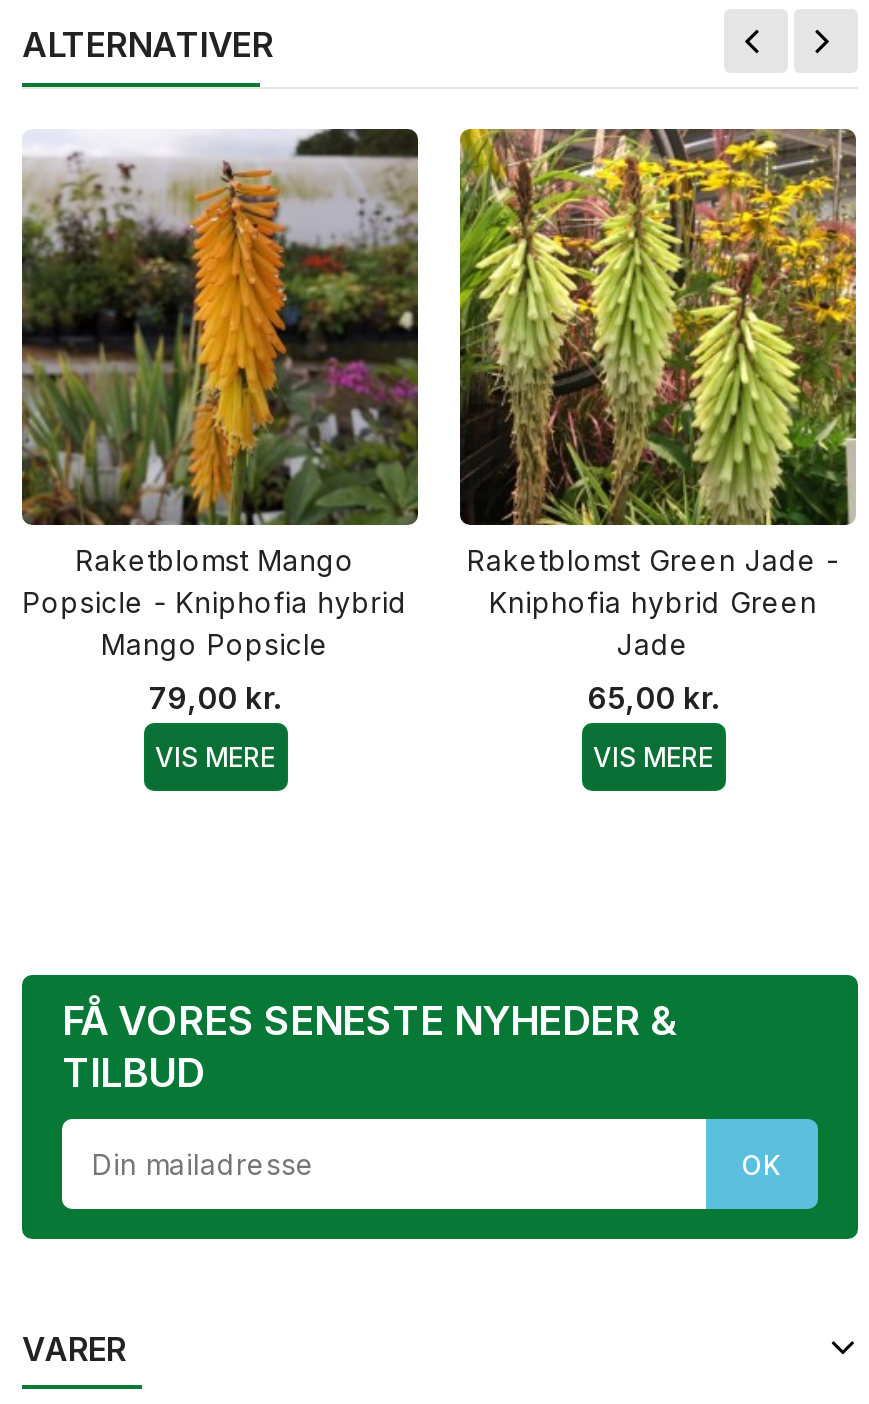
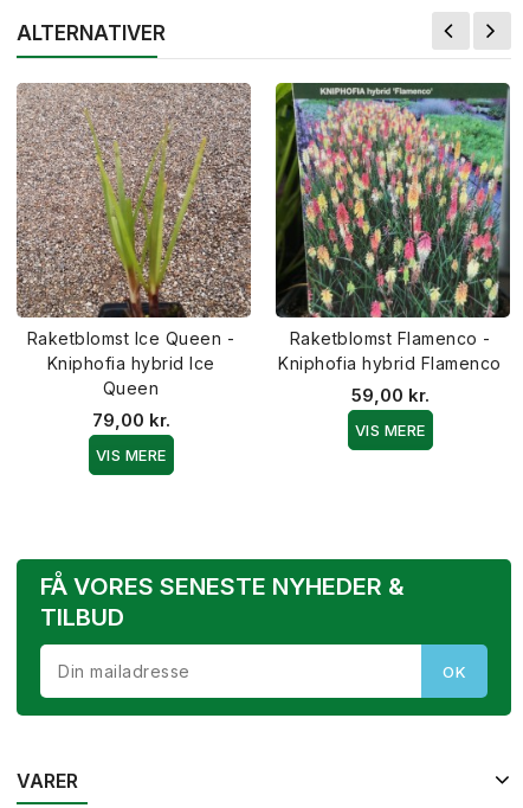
[22,129,420,661] [image] | Raketblomst Mango | Popsicle - Kniphofia hybrid | Mango Popsicle -> [17,82,252,398] [image] | Raketblomst Ice Queen - | Kniphofia hybrid Ice | Queen
[460,127,858,661] [image] | Raketblomst Green Jade - | Kniphofia hybrid Green | Jade -> [276,82,511,373] [image] | Raketblomst Flamenco - | Kniphofia hybrid Flamenco
[587,679,719,717] 65,00 kr. -> [351,384,429,406] 59,00 kr.

